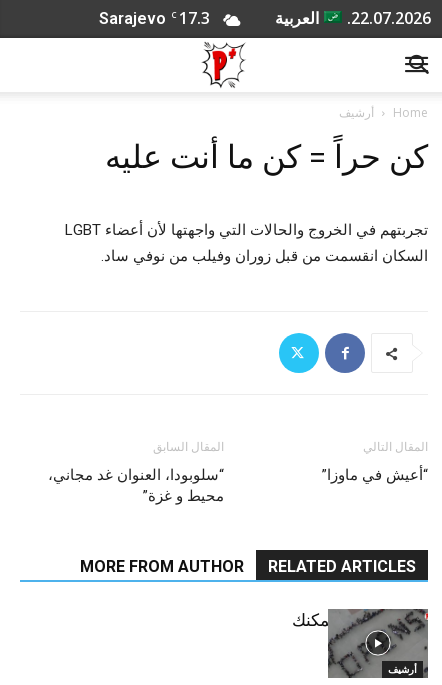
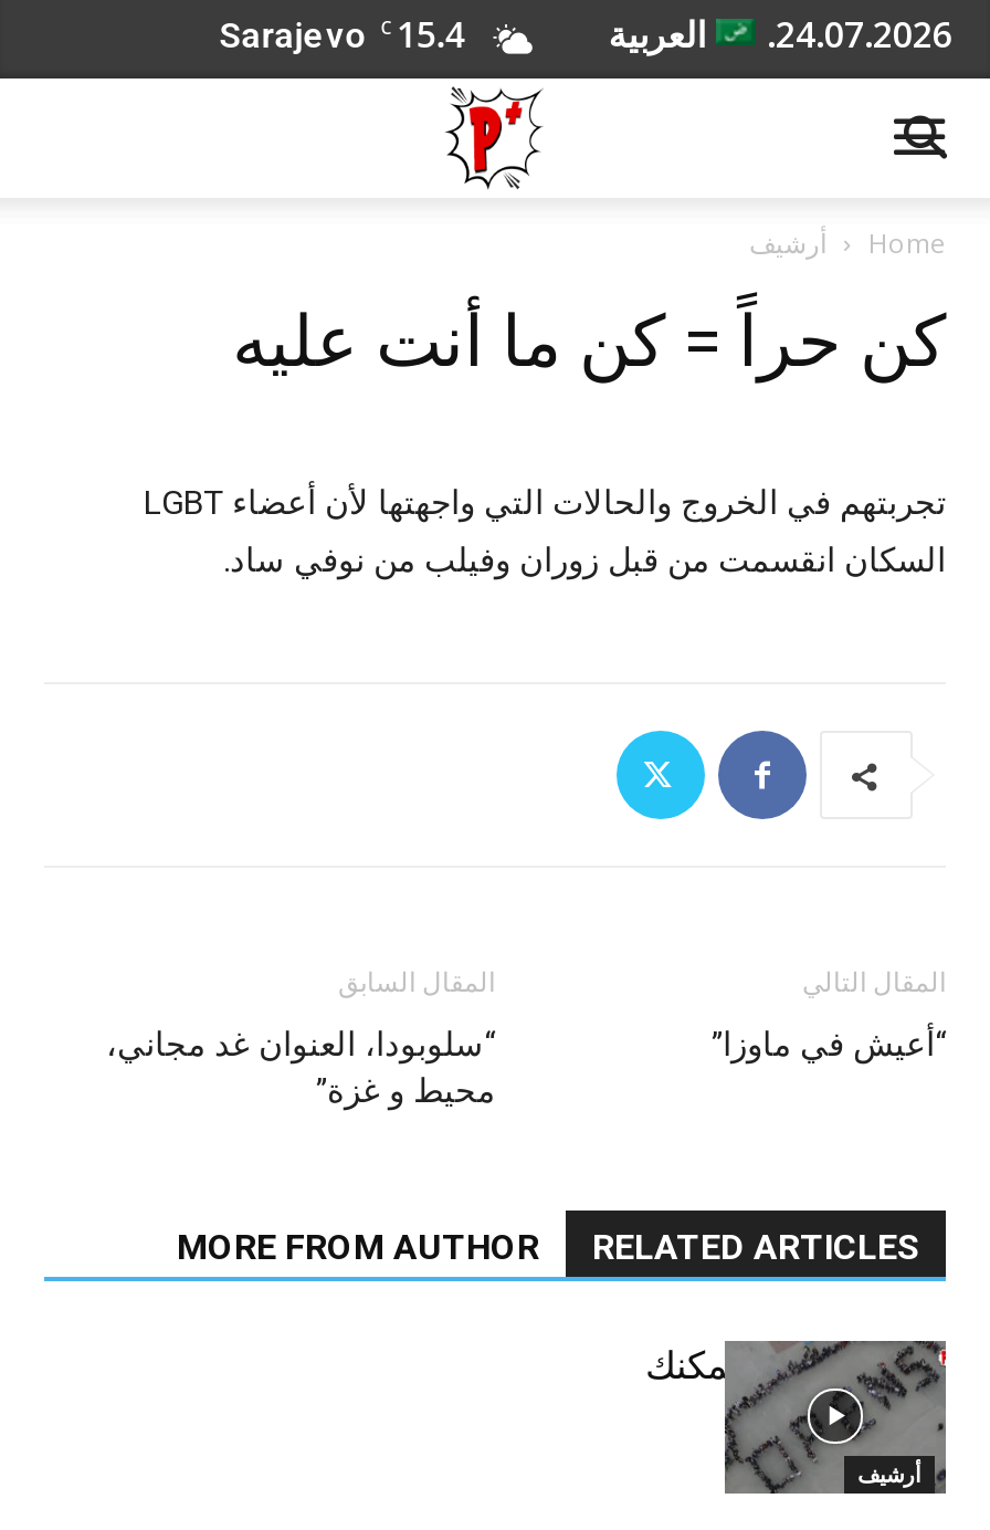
[99,7,210,29] Sarajevo C 17.3 -> [219,10,465,59] Sarajevo C 15.4
[275,7,431,29] 22.07.2026. العربية -> [608,10,952,59] 24.07.2026. العربية

